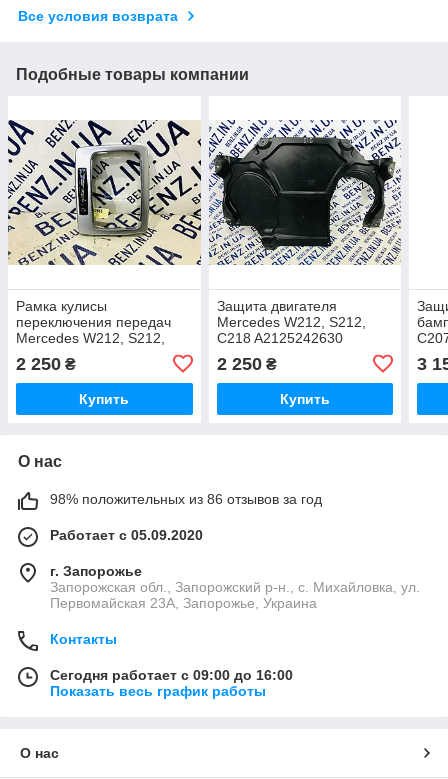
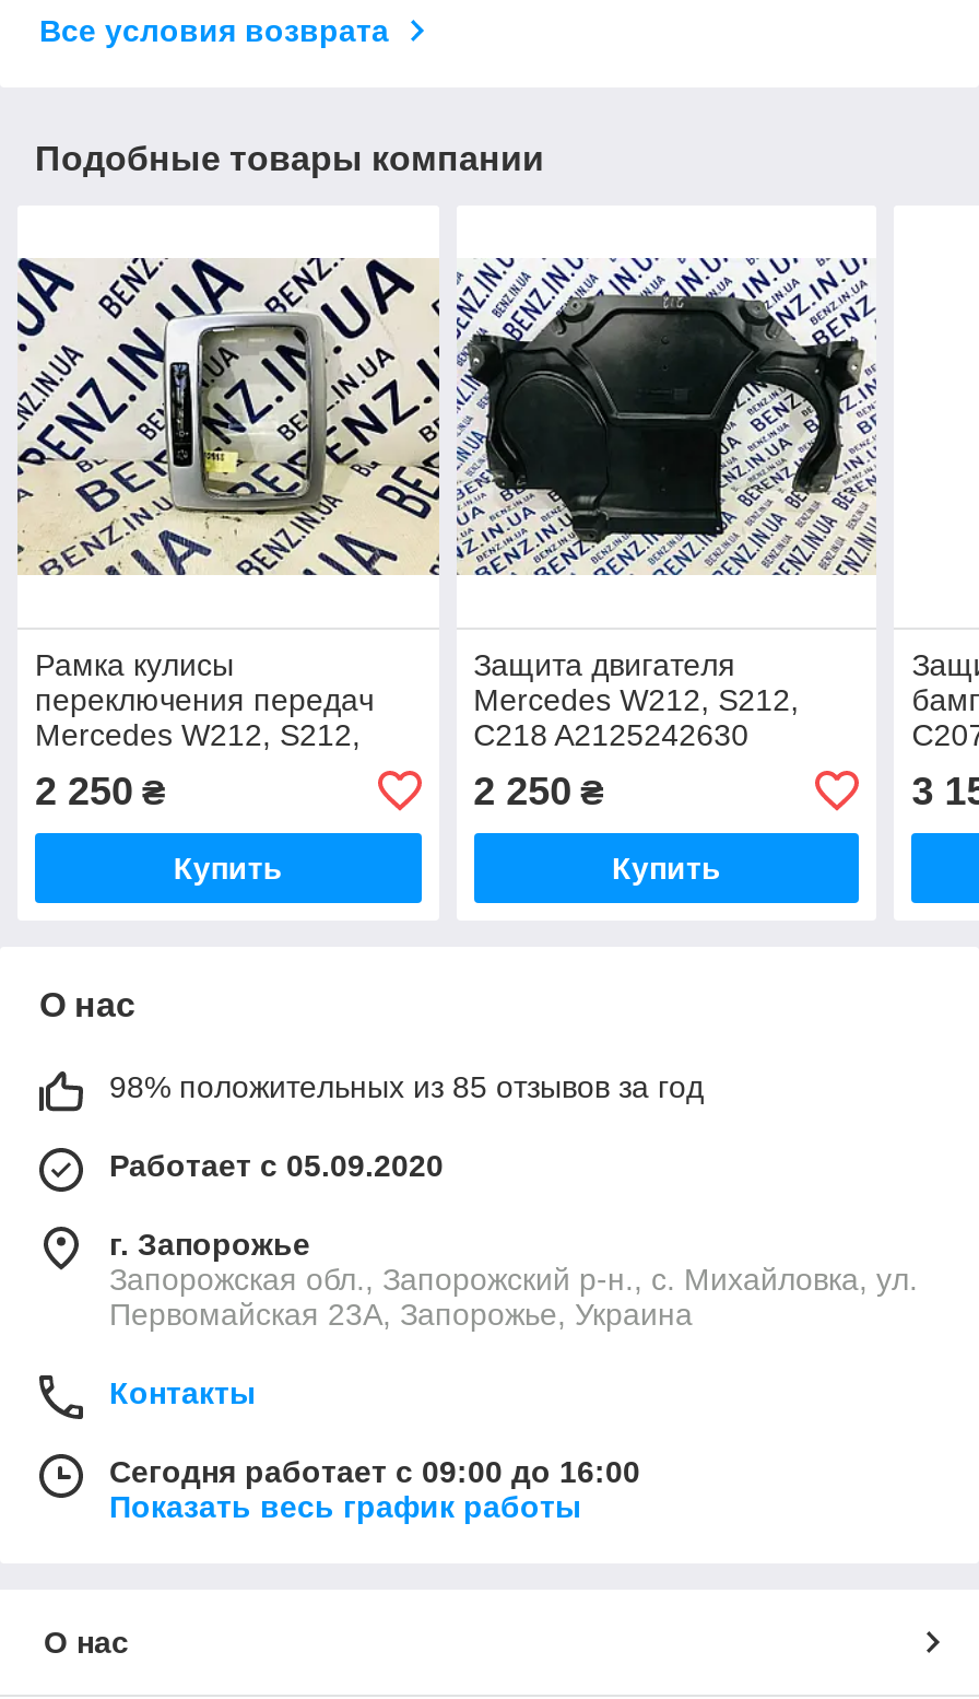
[50,491,322,507] 98% положительных из 86 отзывов за год -> [109,1069,704,1104] 98% положительных из 85 отзывов за год

